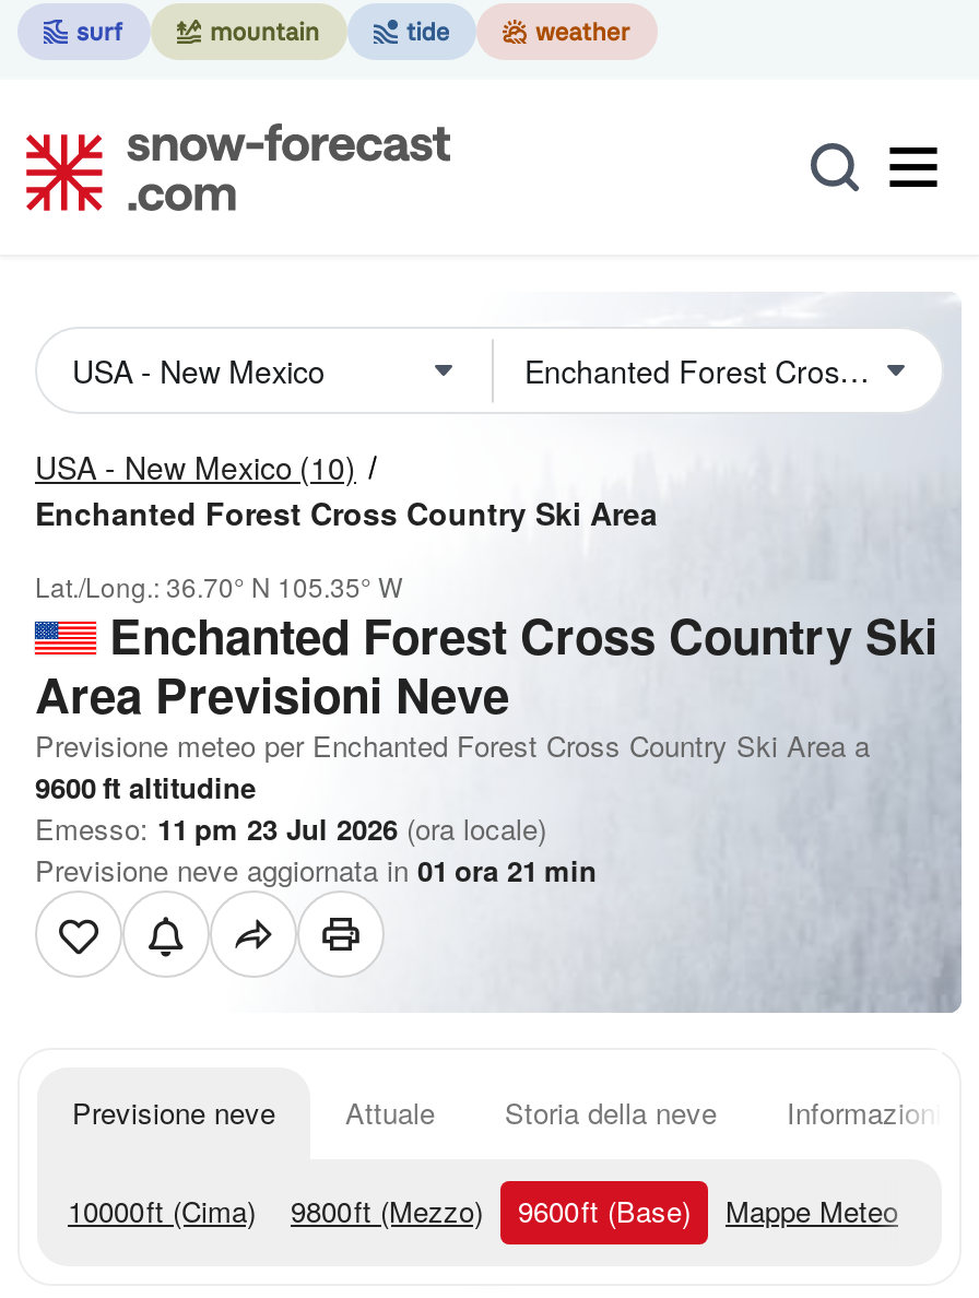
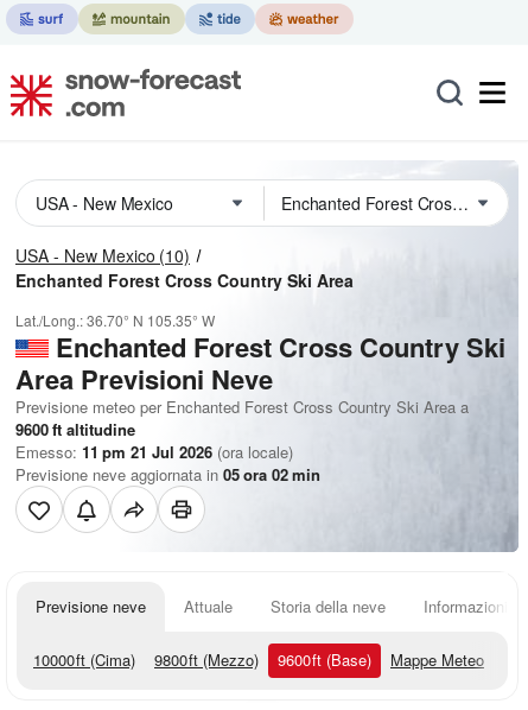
[35,807,546,849] Emesso: 11 pm 23 Jul 2026 (ora locale) -> [15,440,293,463] Emesso: 11 pm 21 Jul 2026 (ora locale)
[35,849,597,890] Previsione neve aggiornata in 01 ora 21 min -> [15,463,320,486] Previsione neve aggiornata in 05 ora 02 min

